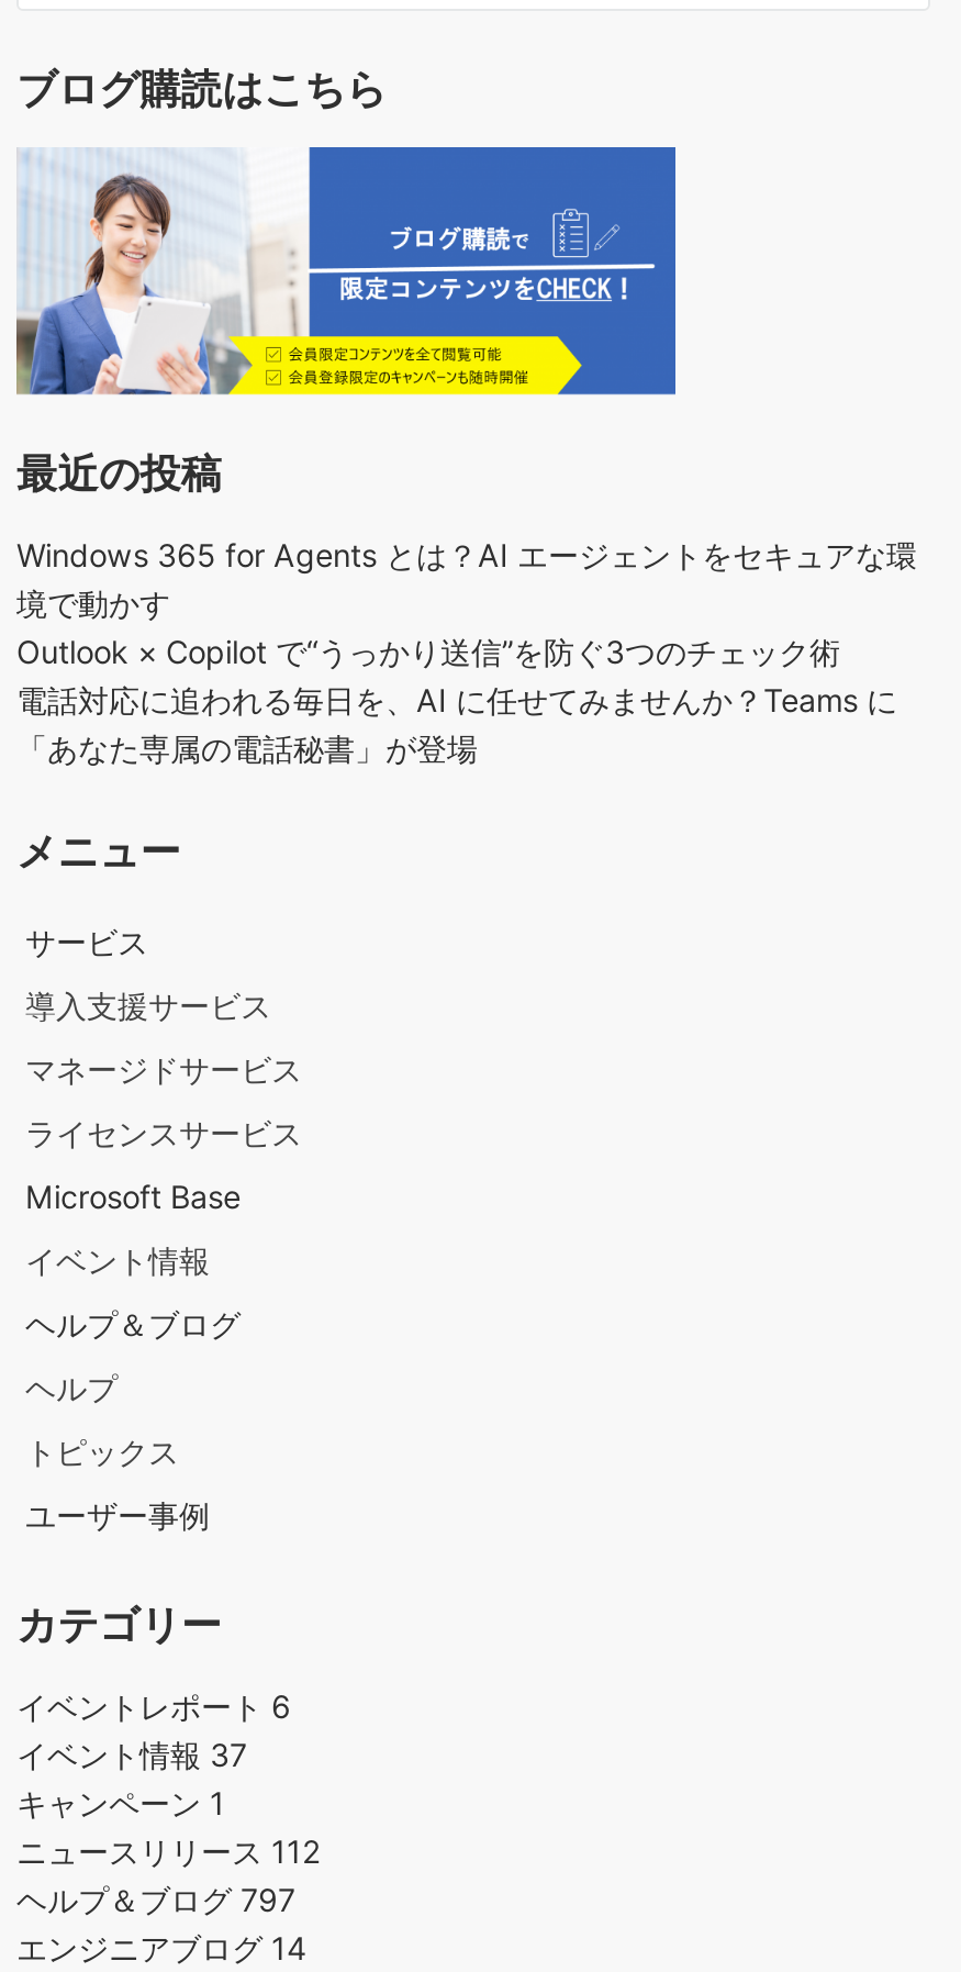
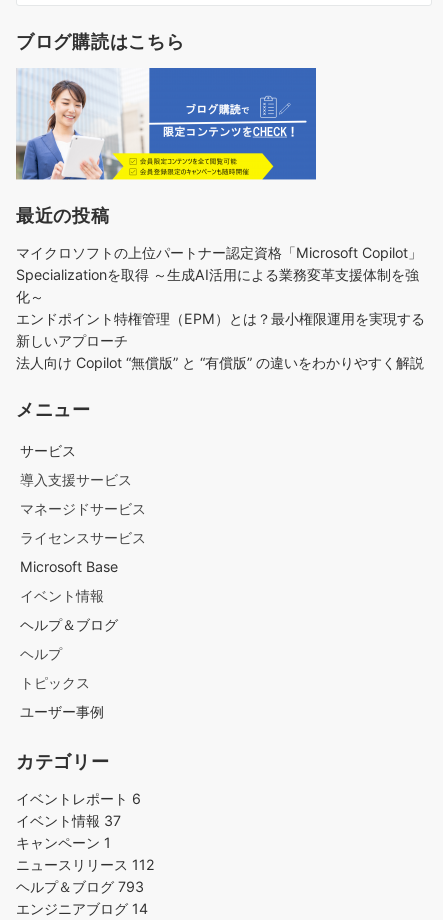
[16,536,917,766] Windows 365 for Agents とは？AI エージェントをセキュアな環 | 境で動かす | Outlook × Copilot で“うっかり送信”を防ぐ3つのチェック術 | 電話対応に追われる毎日を、AI に任せてみませんか？Teams に | 「あなた専属の電話秘書」が登場 -> [16,244,425,371] マイクロソフトの上位パートナー認定資格「Microsoft Copilot」 | Specializationを取得 ～生成AI活用による業務変革支援体制を強 | 化～ | エンドポイント特権管理（EPM）とは？最小権限運用を実現する | 新しいアプローチ | 法人向け Copilot “無償版” と “有償版” の違いをわかりやすく解説
[16,1880,295,1918] ヘルプ＆ブログ797 -> [16,878,144,895] ヘルプ＆ブログ793

